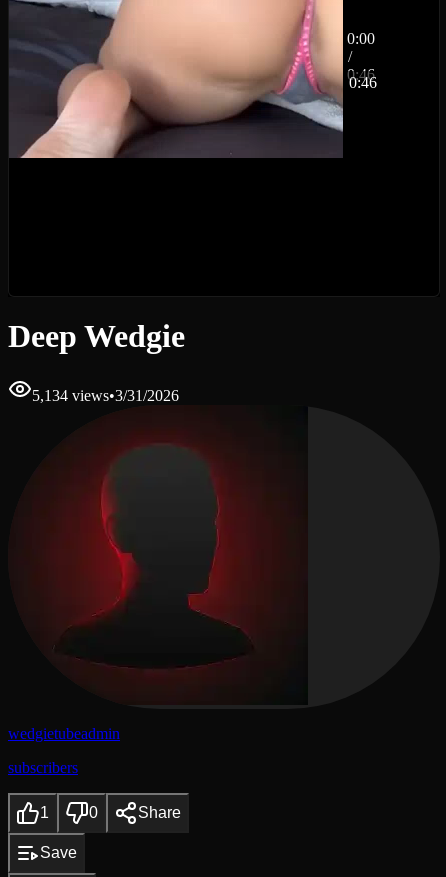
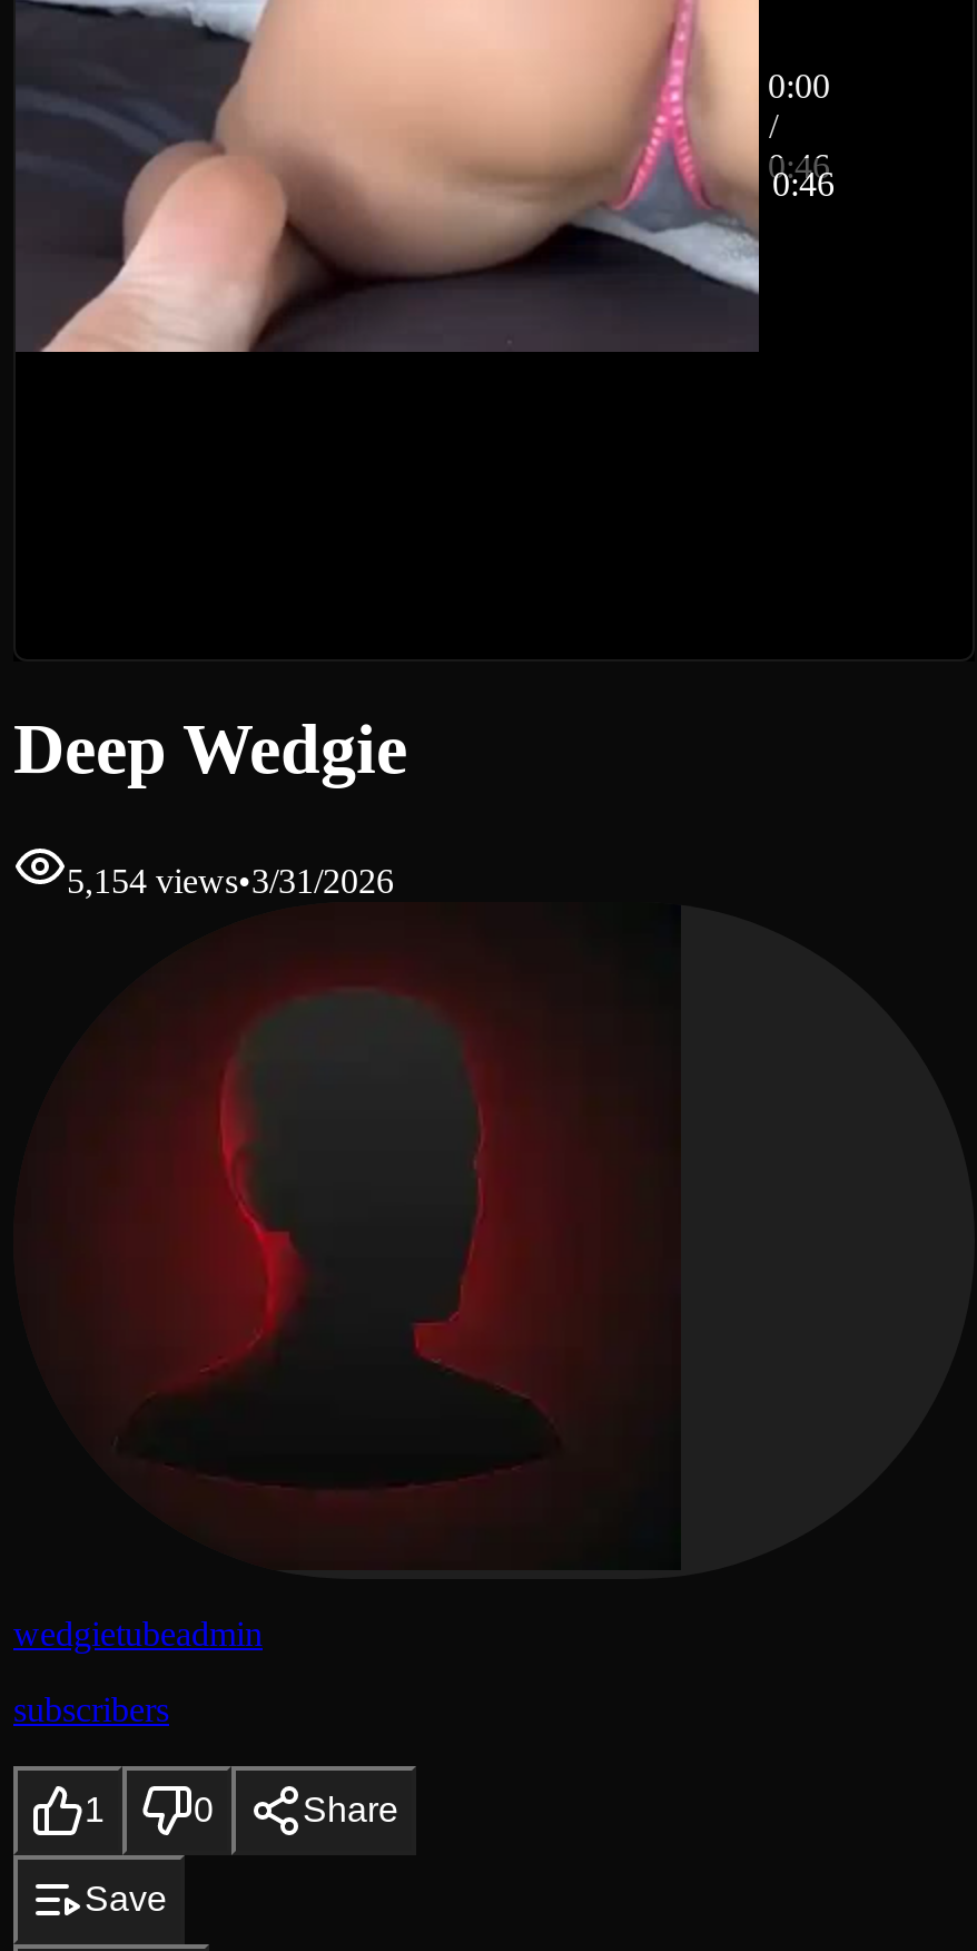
[32,387,179,404] 5,134 views•3/31/2026 -> [67,862,394,900] 5,154 views•3/31/2026

